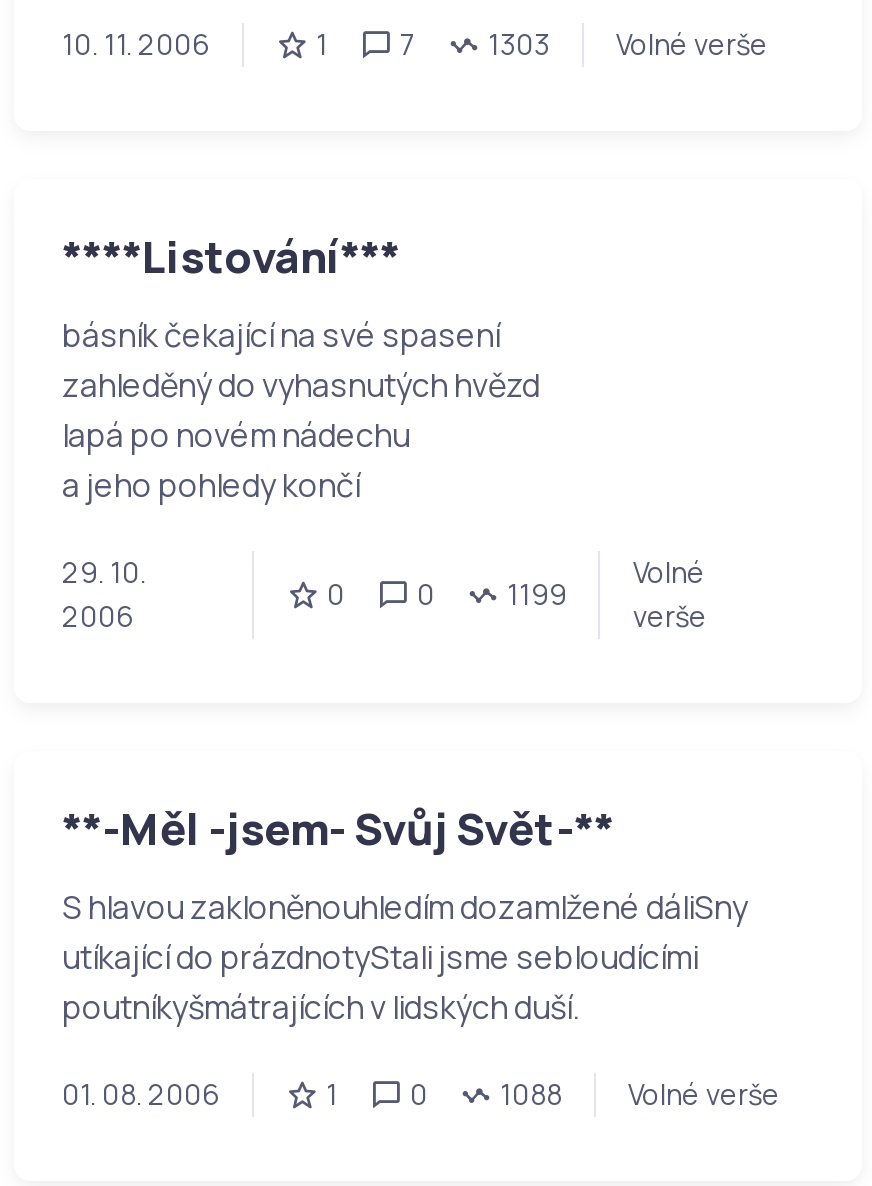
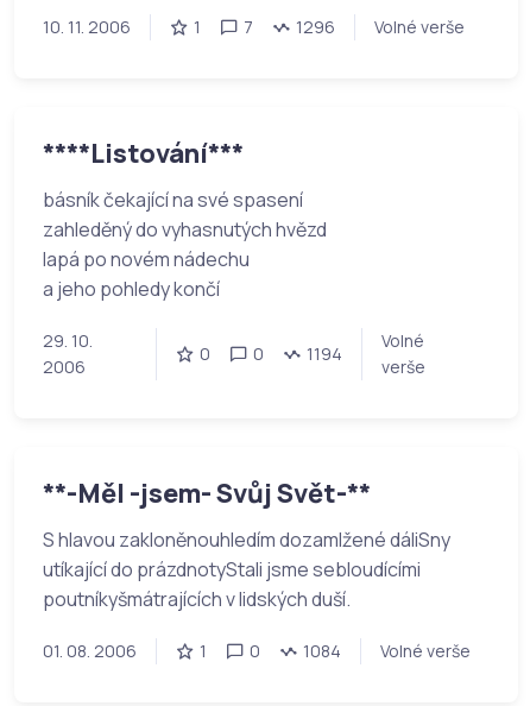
[316,25,768,63] 1 7 1303 Volné verše -> [194,16,465,38] 1 7 1296 Volné verše
[327,575,567,613] 0 0 1199 -> [200,342,343,365] 0 0 1194
[326,1075,780,1113] 1 0 1088 Volné verše -> [200,640,471,662] 1 0 1084 Volné verše

